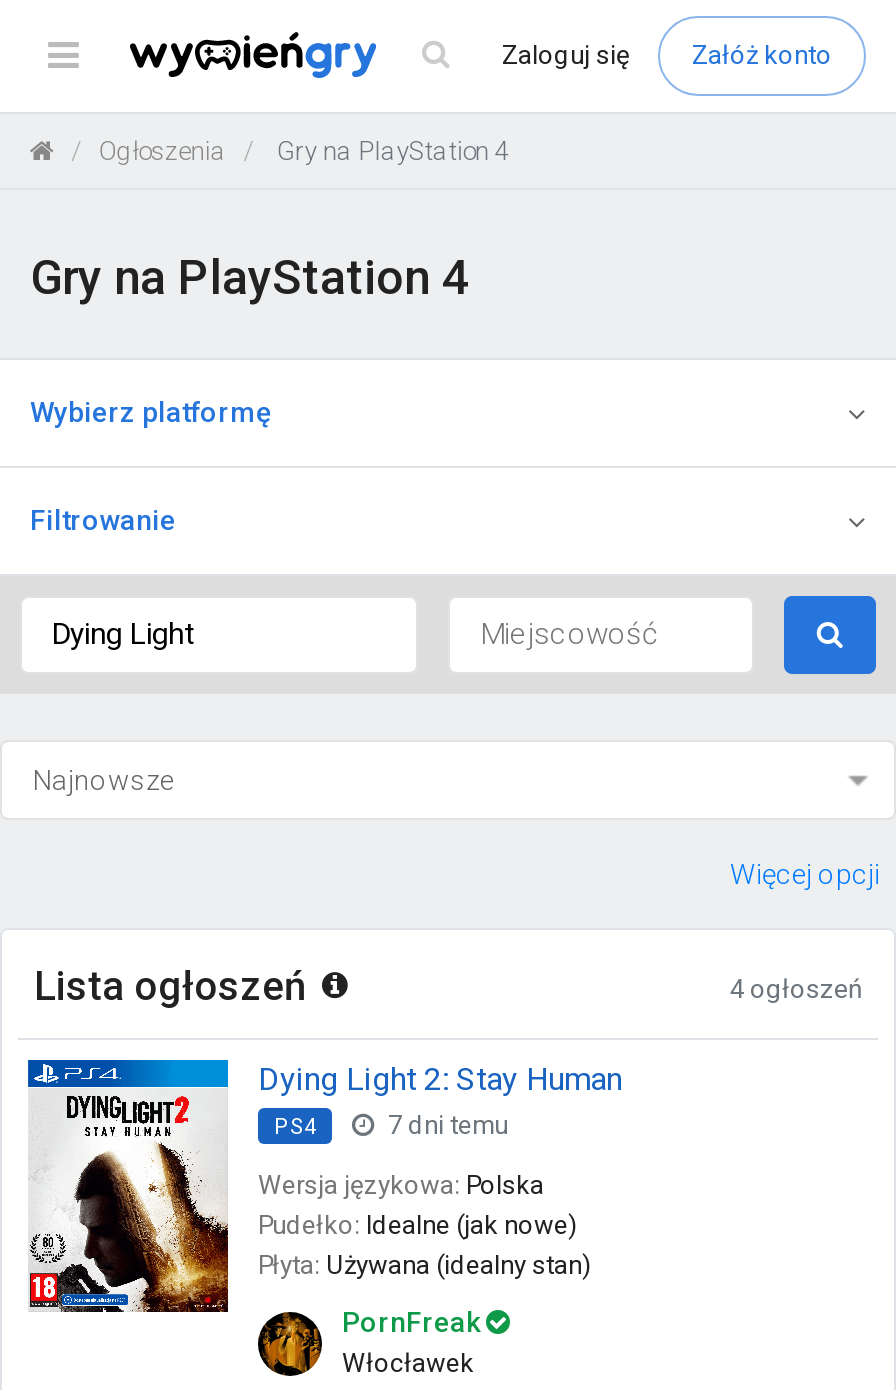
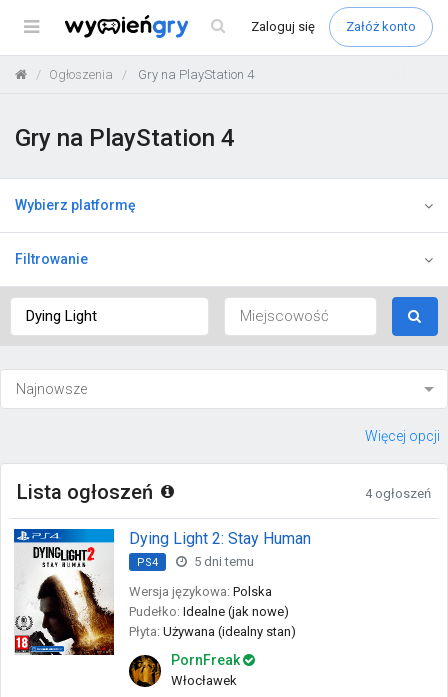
[388,1110,508,1140] 7 dni temu -> [194,554,254,569] 5 dni temu

